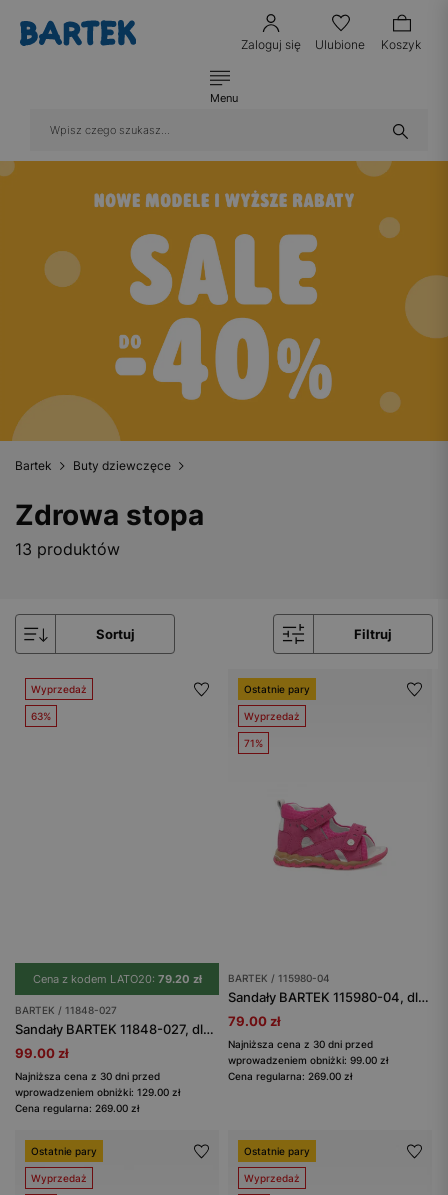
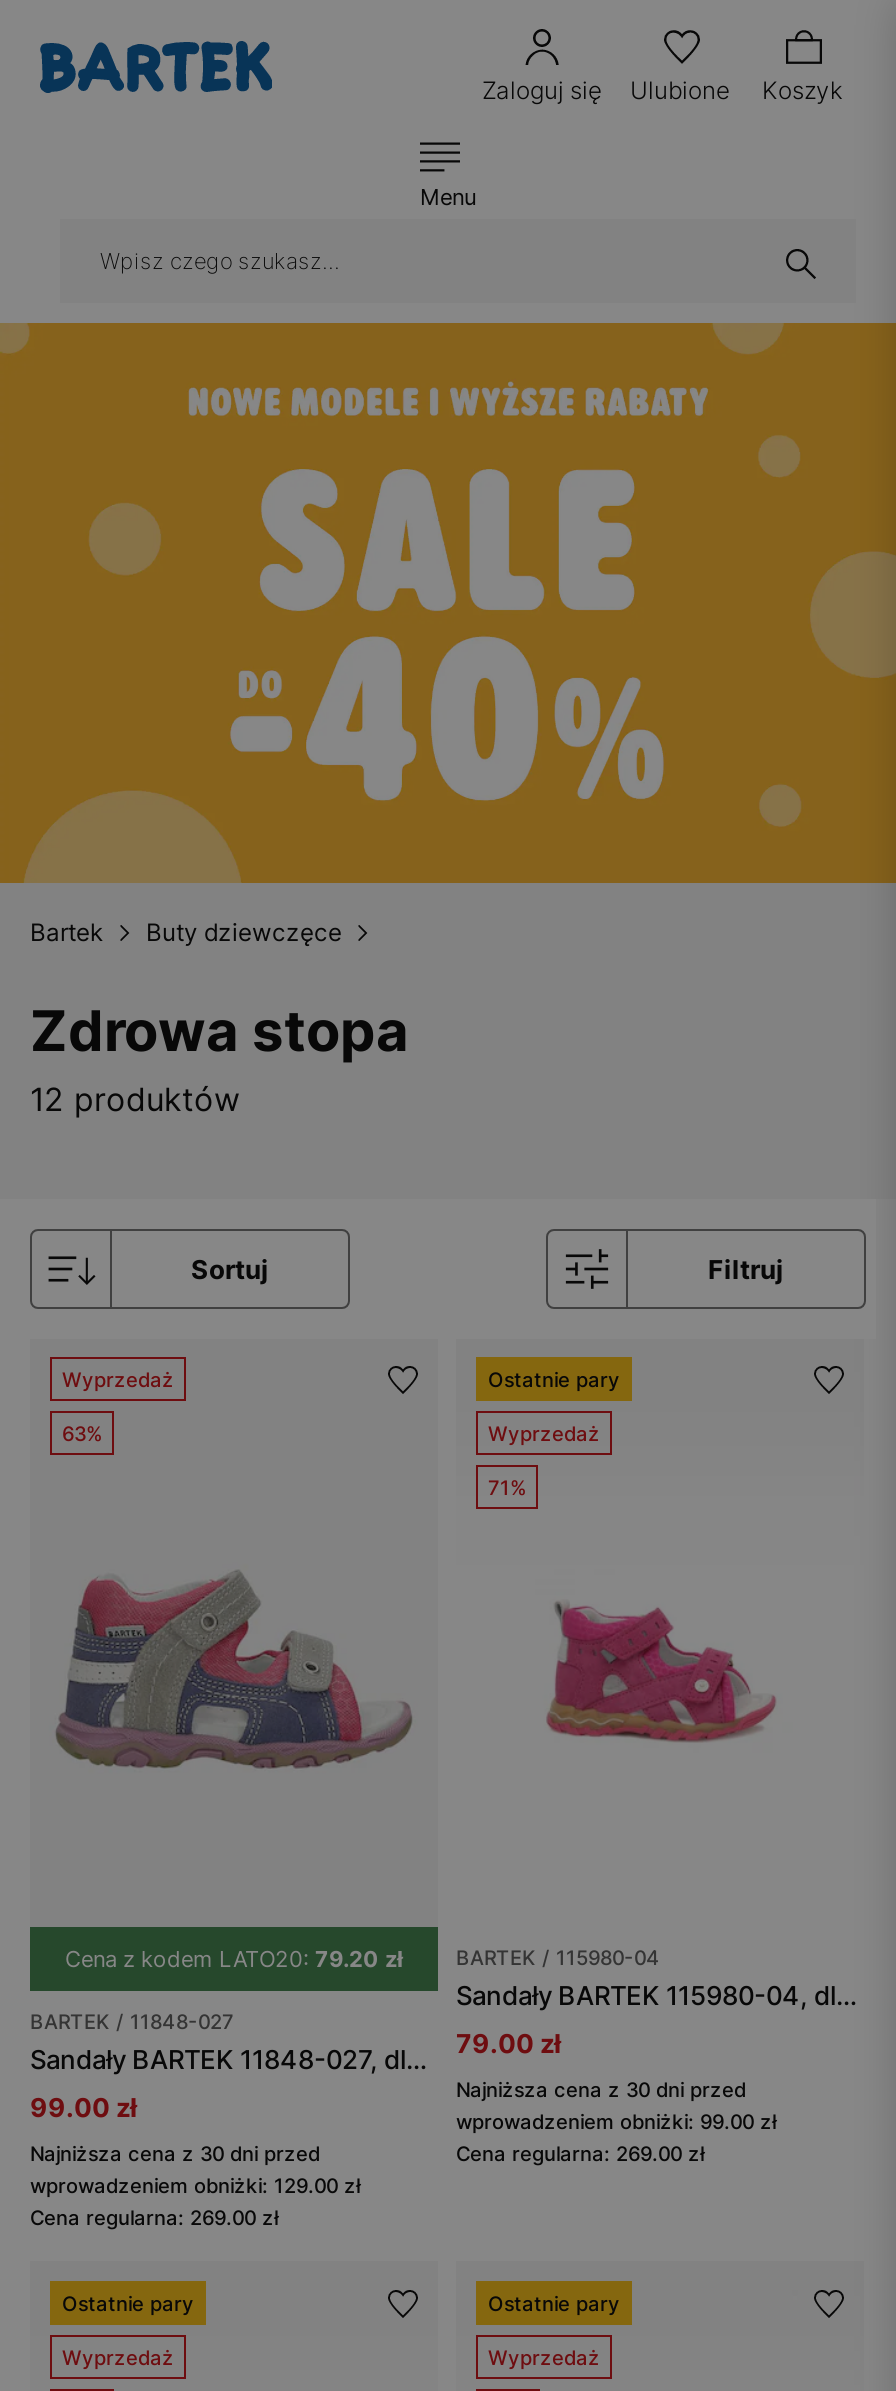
[15,539,120,559] 13 produktów -> [30,1079,240,1119] 12 produktów
none -> [54,1569,414,1771] [image]

